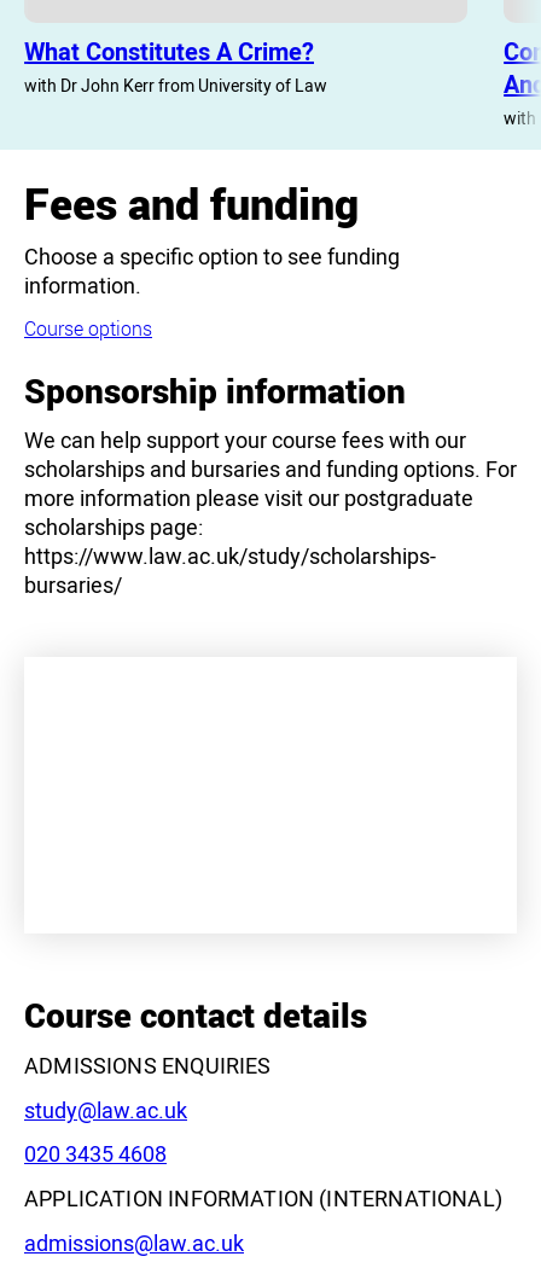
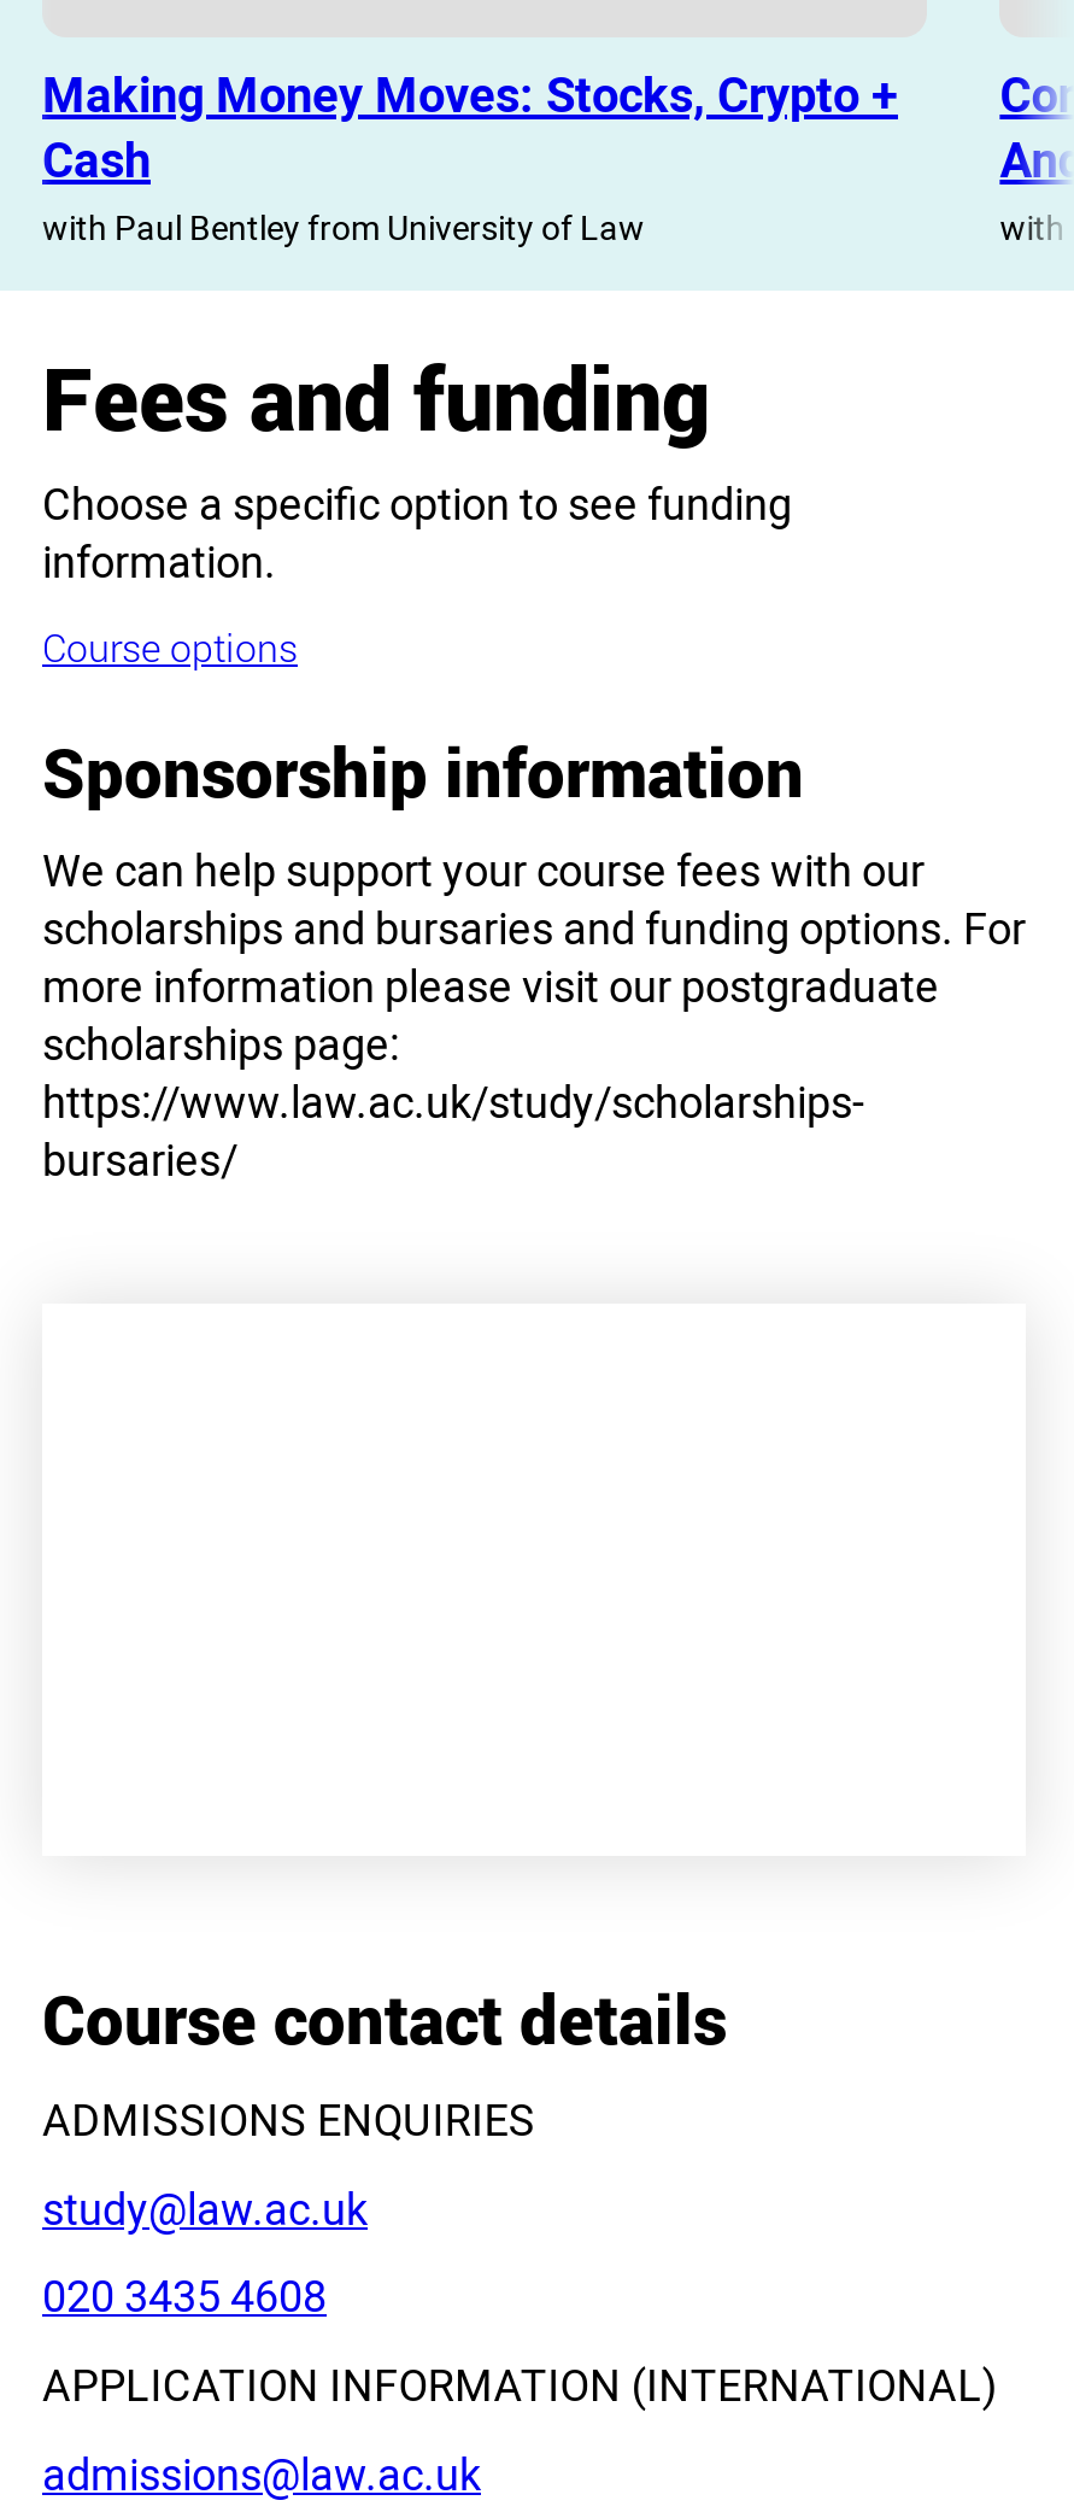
[24,35,327,97] What Constitutes A Crime? | with Dr John Kerr from University of Law -> [42,62,898,250] Making Money Moves: Stocks, Crypto + | Cash | with Paul Bentley from University of Law

